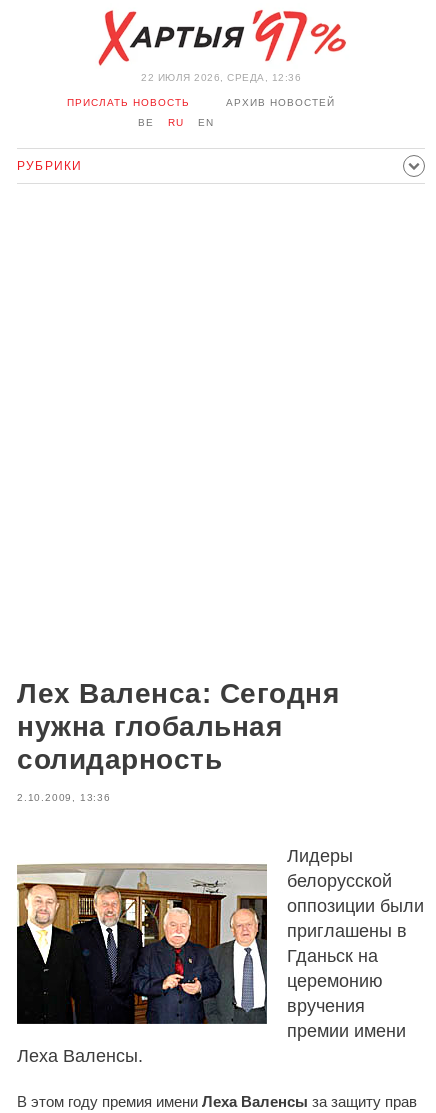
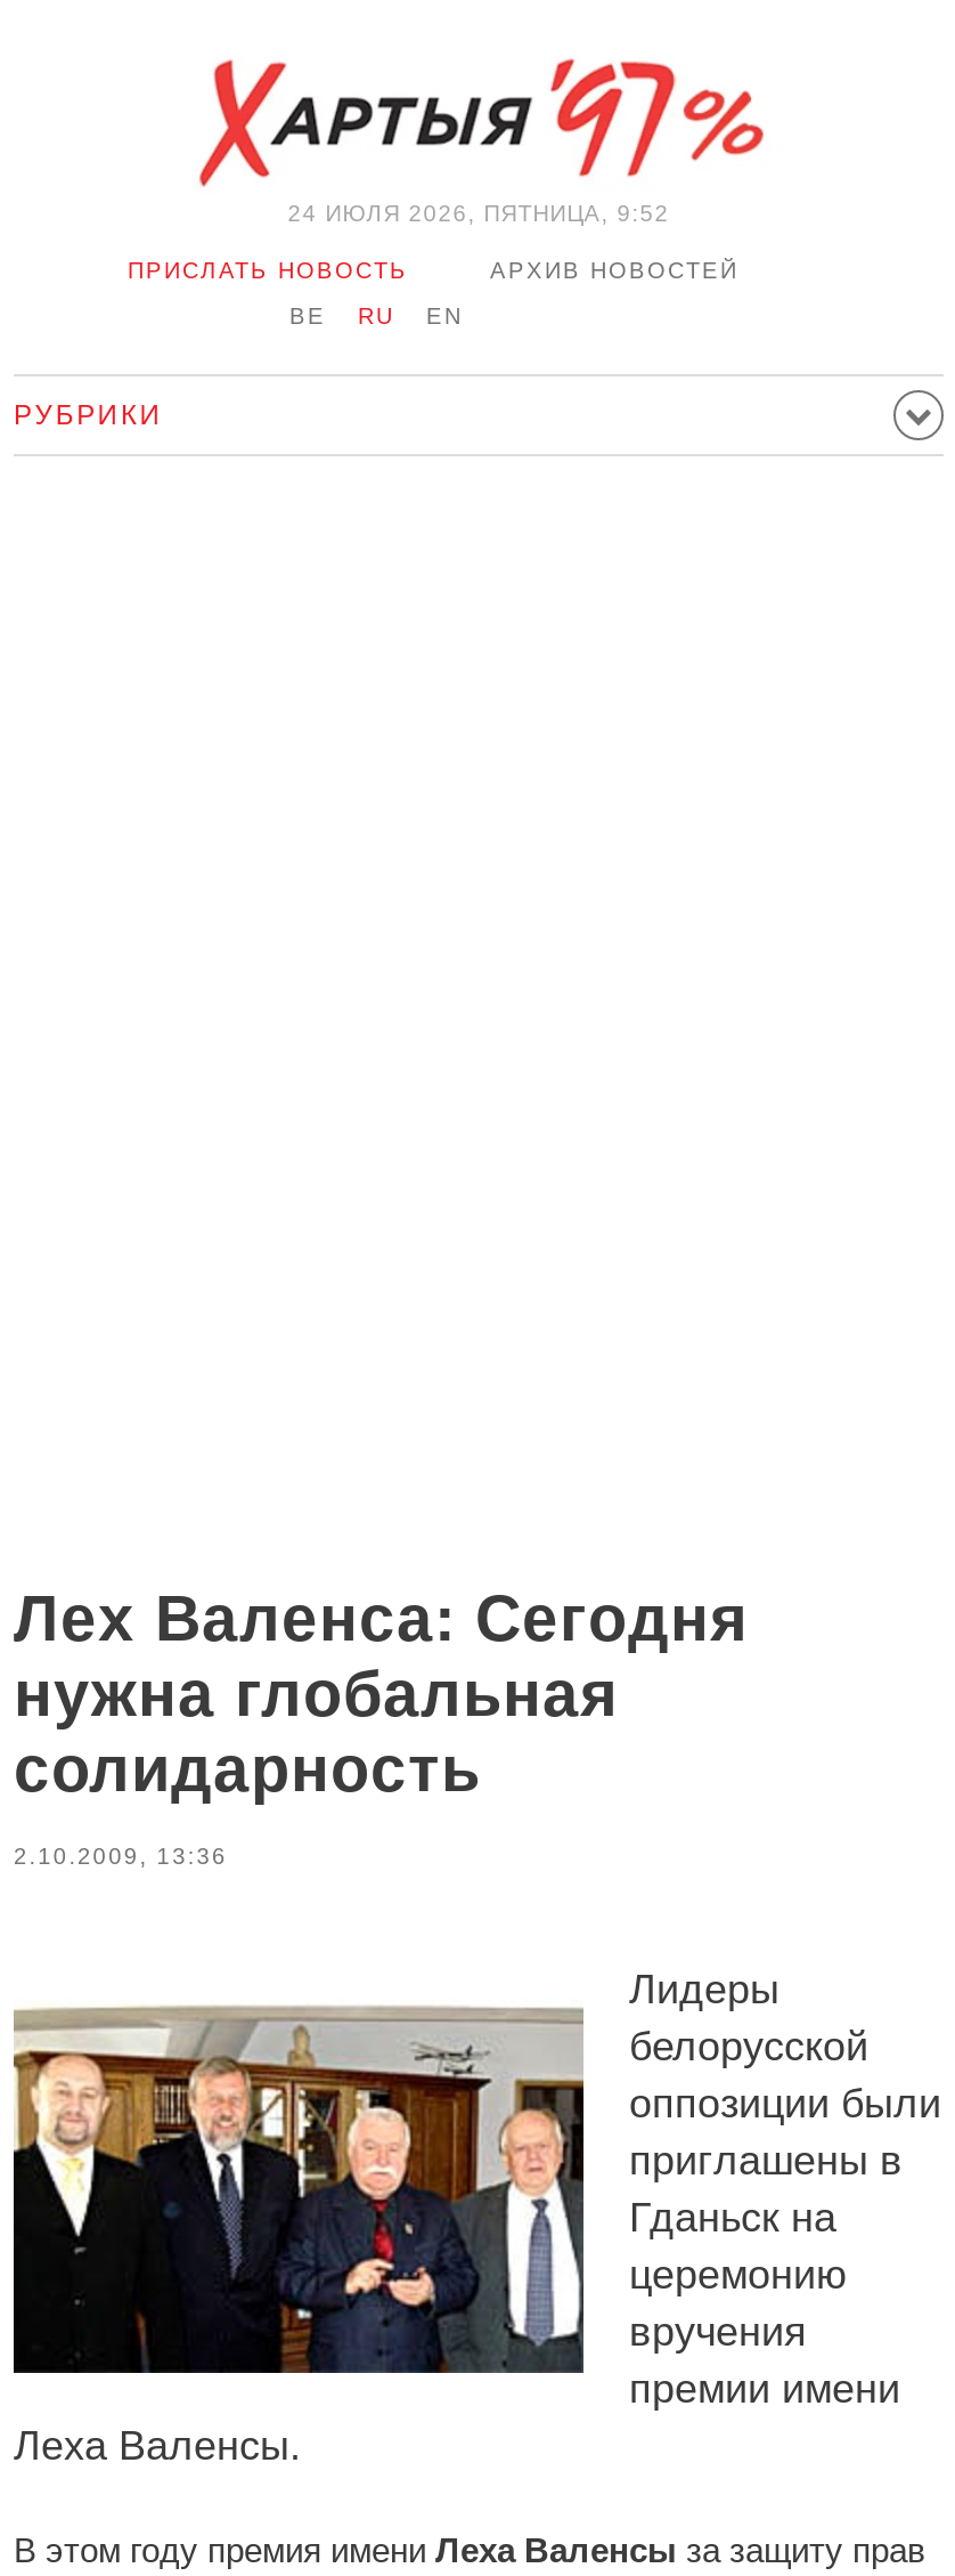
[141,72,301,83] 22 ИЮЛЯ 2026, СРЕДА, 12:36 -> [288,201,670,226] 24 ИЮЛЯ 2026, ПЯТНИЦА, 9:52

